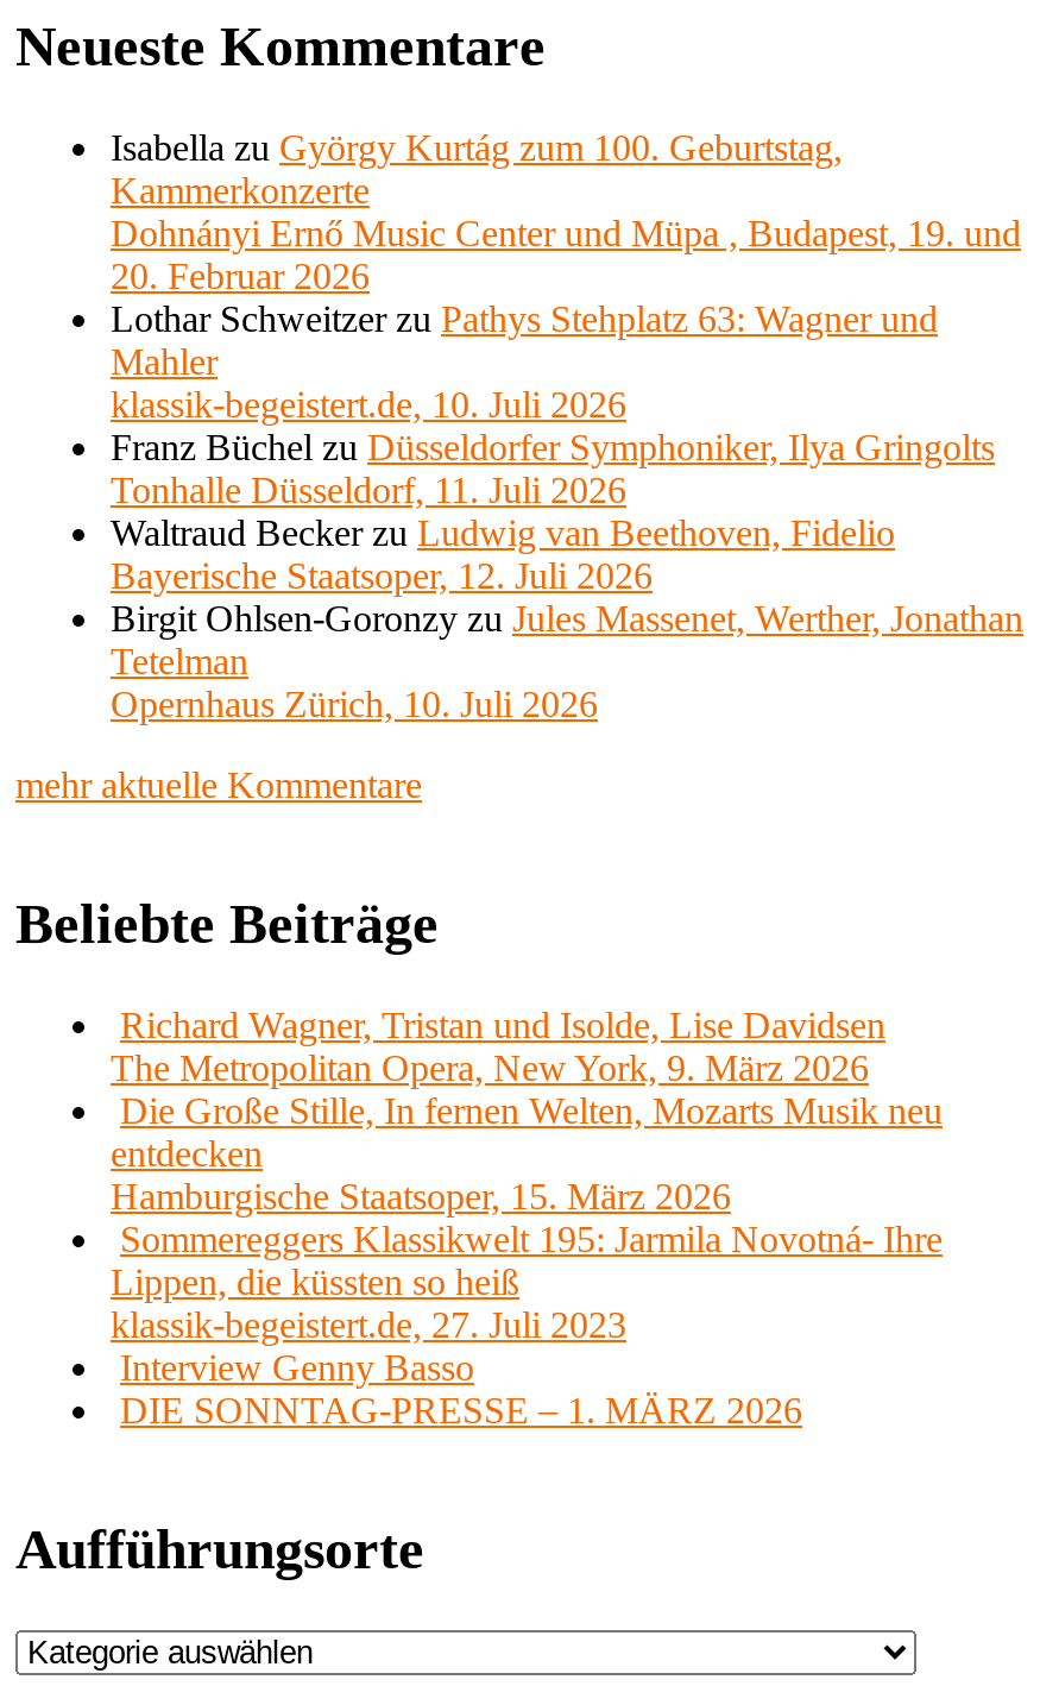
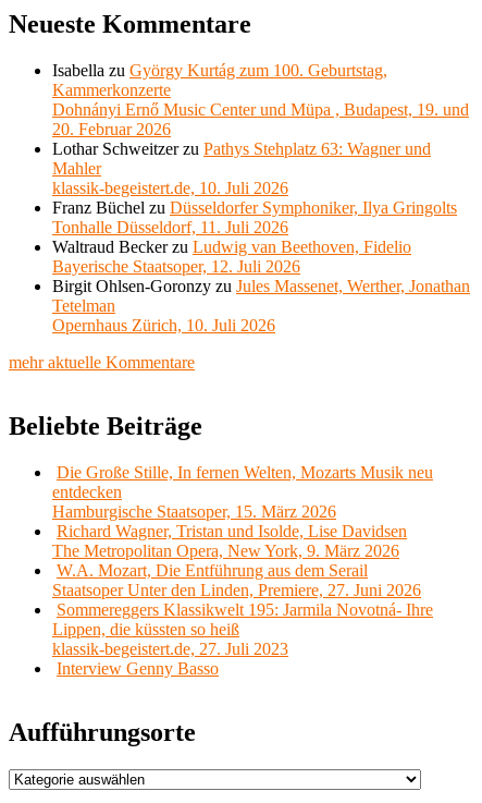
moved [111,1004,885,1088] -> [52,522,407,560]: Richard Wagner, Tristan und Isolde, Lise Davidsen | The Metropolitan Opera, New York, 9. März 2026
moved [111,1090,943,1216] -> [52,463,433,521]: Die Große Stille, In fernen Welten, Mozarts Musik neu | entdecken | Hamburgische Staatsoper, 15. März 2026
none -> [52,561,421,599] W.A. Mozart, Die Entführung aus dem Serail | Staatsoper Unter den Linden, Premiere, 27. Juni 2026
moved [111,1218,943,1387] -> [52,600,433,678]: Sommereggers Klassikwelt 195: Jarmila Novotná- Ihre | Lippen, die küssten so heiß | klassik-begeistert.de, 27. Juli 2023 | Interview Genny Basso
[120,1390,802,1430] DIE SONNTAG-PRESSE – 1. MÄRZ 2026 -> none

